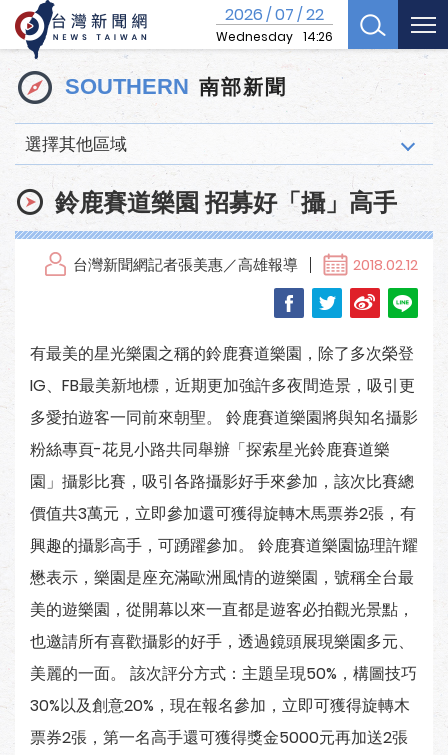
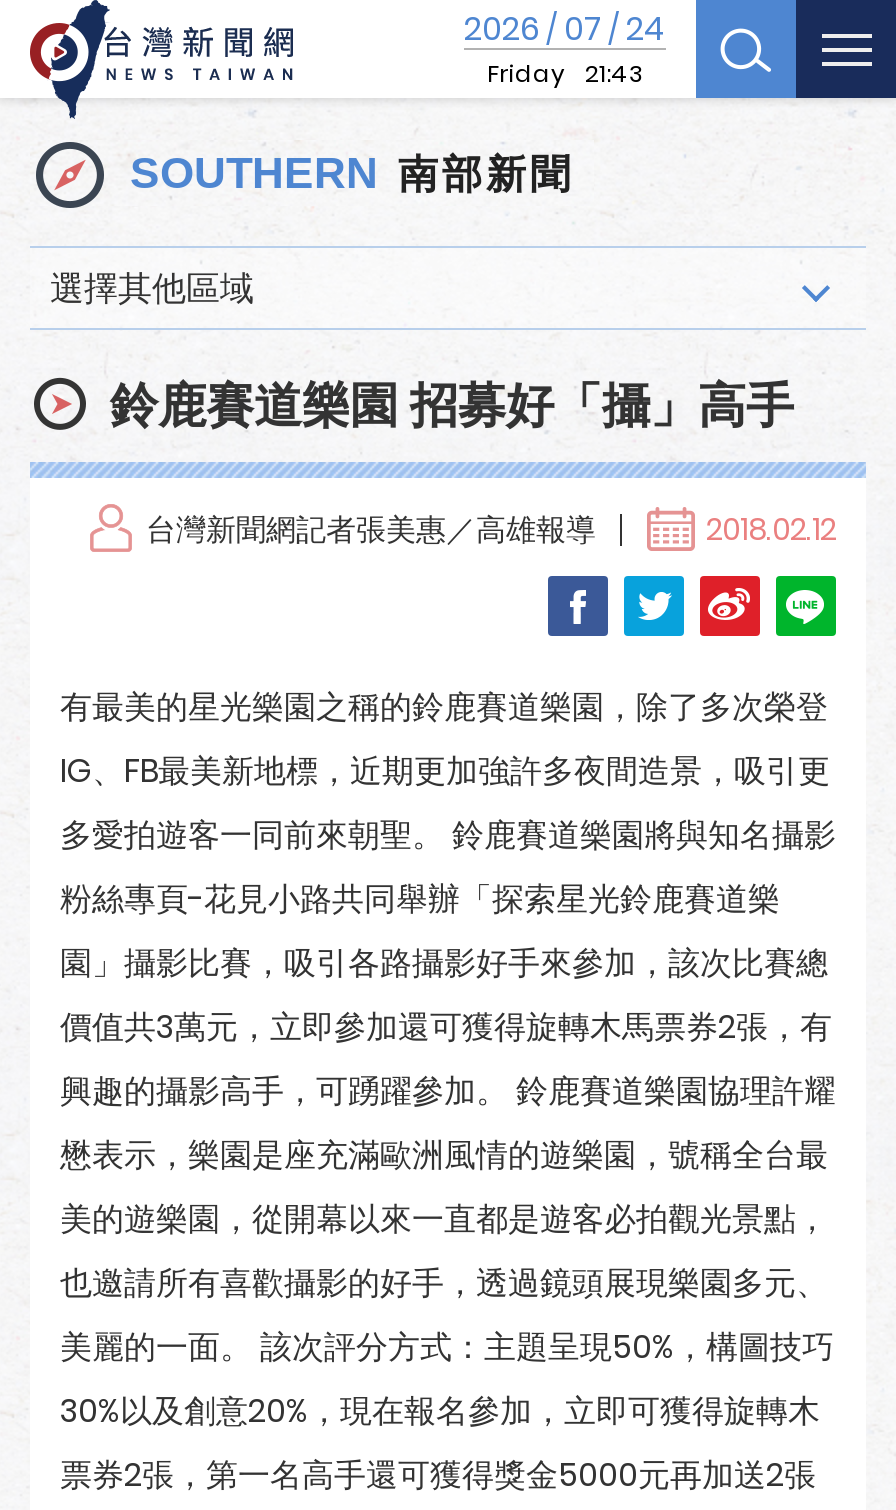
[216,3,333,45] 2026 / 07 / 22 | Wednesday 14:26 -> [464,6,666,90] 2026 / 07 / 24 | Friday 21:43

